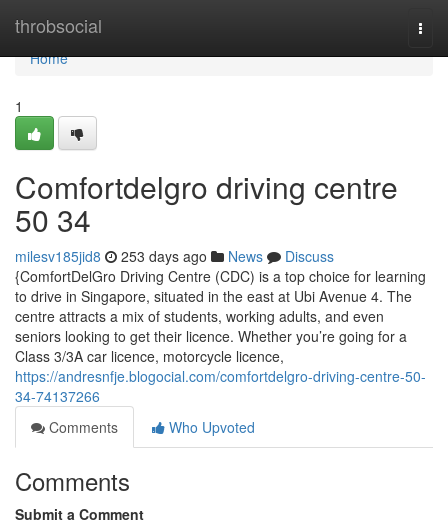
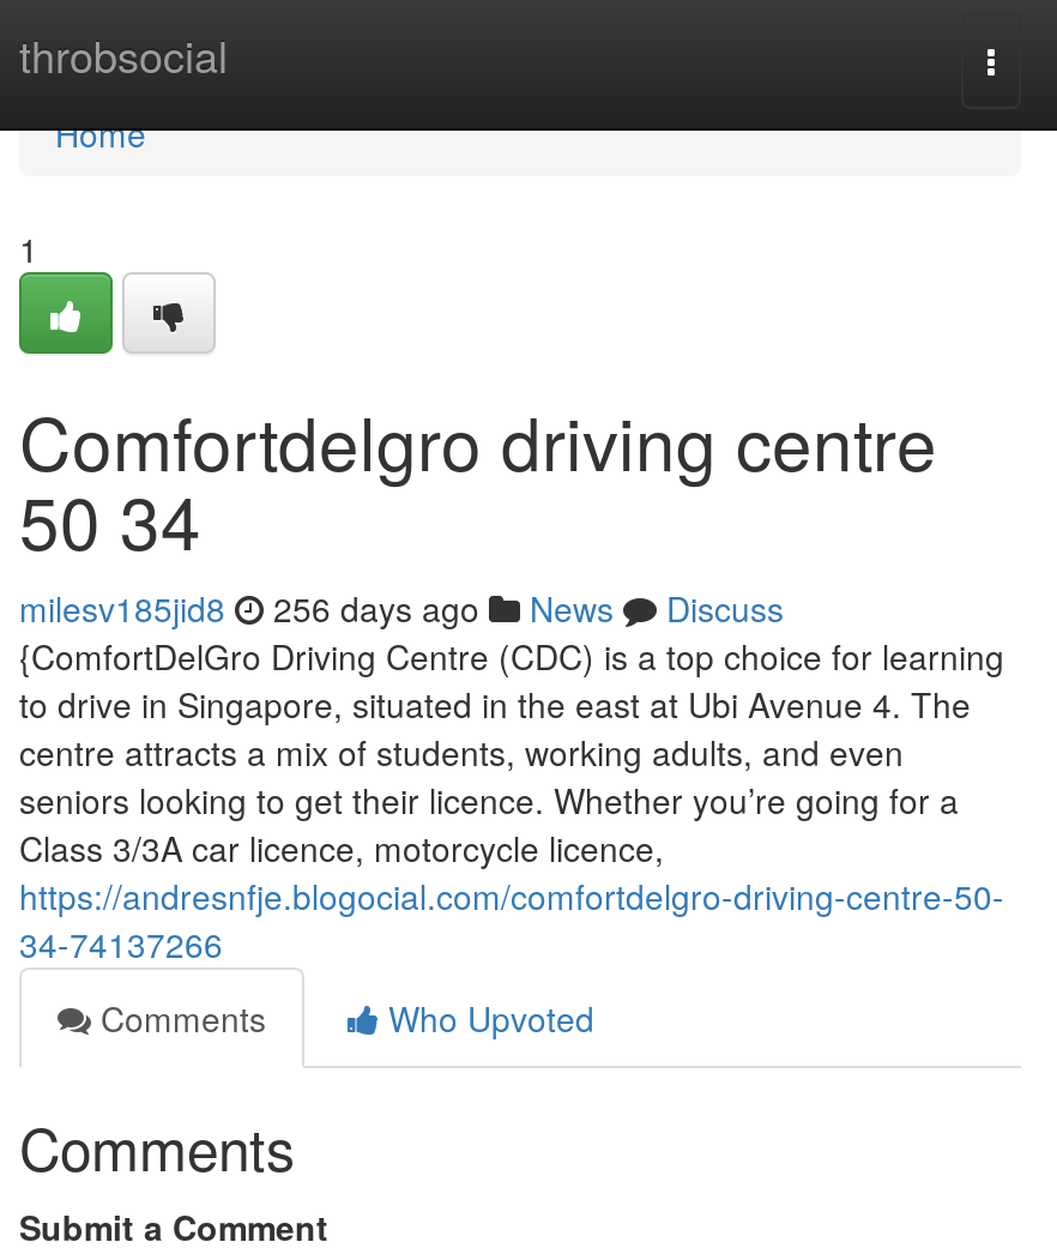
[15,246,334,266] milesv185jid8 253 days ago News Discuss -> [19,584,784,632] milesv185jid8 256 days ago News Discuss

